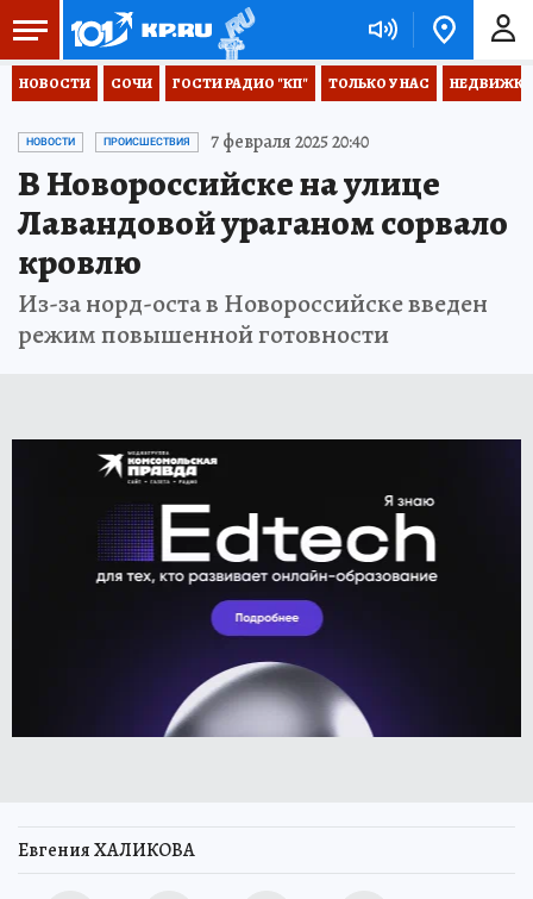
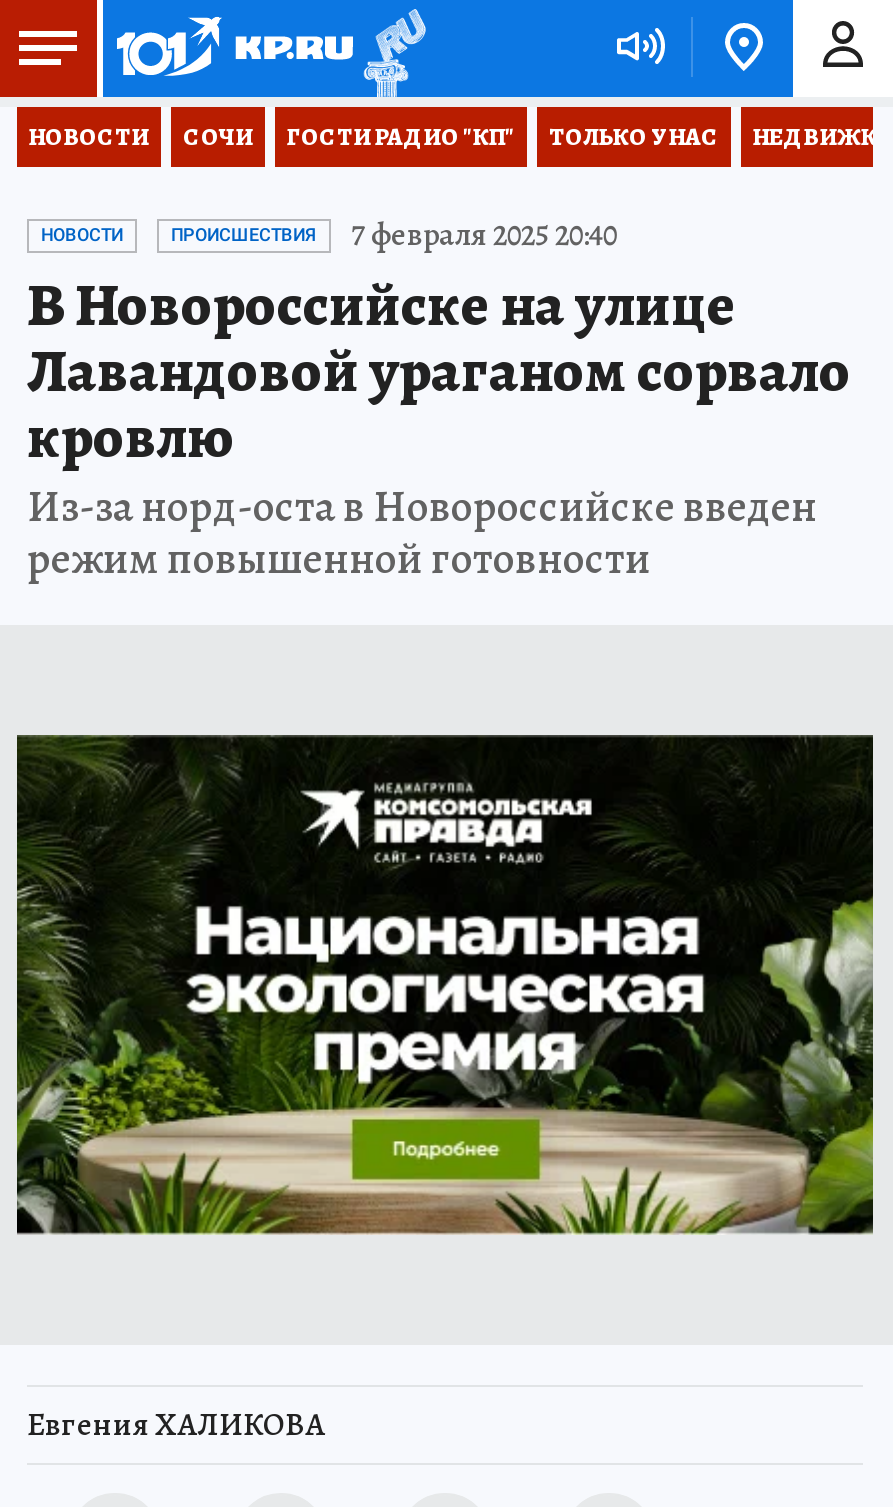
[11,439,522,738] [image] -> [15,735,875,1237] [image]

